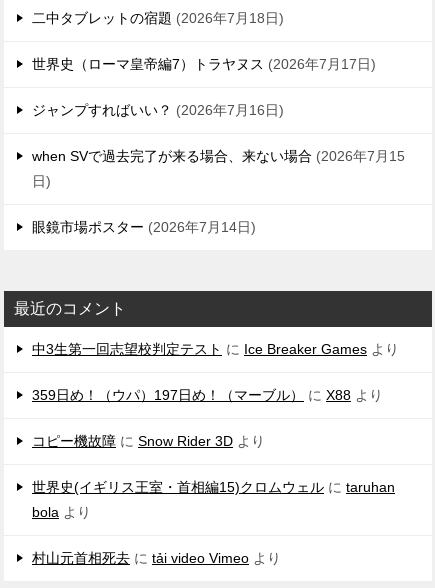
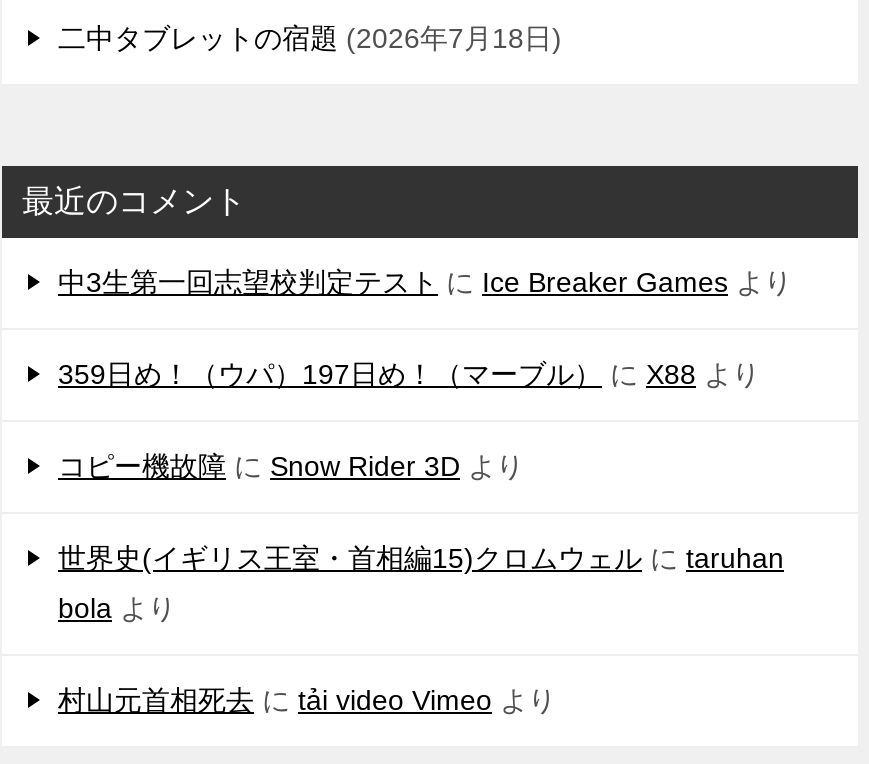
[32,56,405,235] 世界史（ローマ皇帝編7）トラヤヌス 2026年7月17日 | ジャンプすればいい？ 2026年7月16日 | when SVで過去完了が来る場合、来ない場合 2026年7月15 | 日 | 眼鏡市場ポスター 2026年7月14日 -> none

